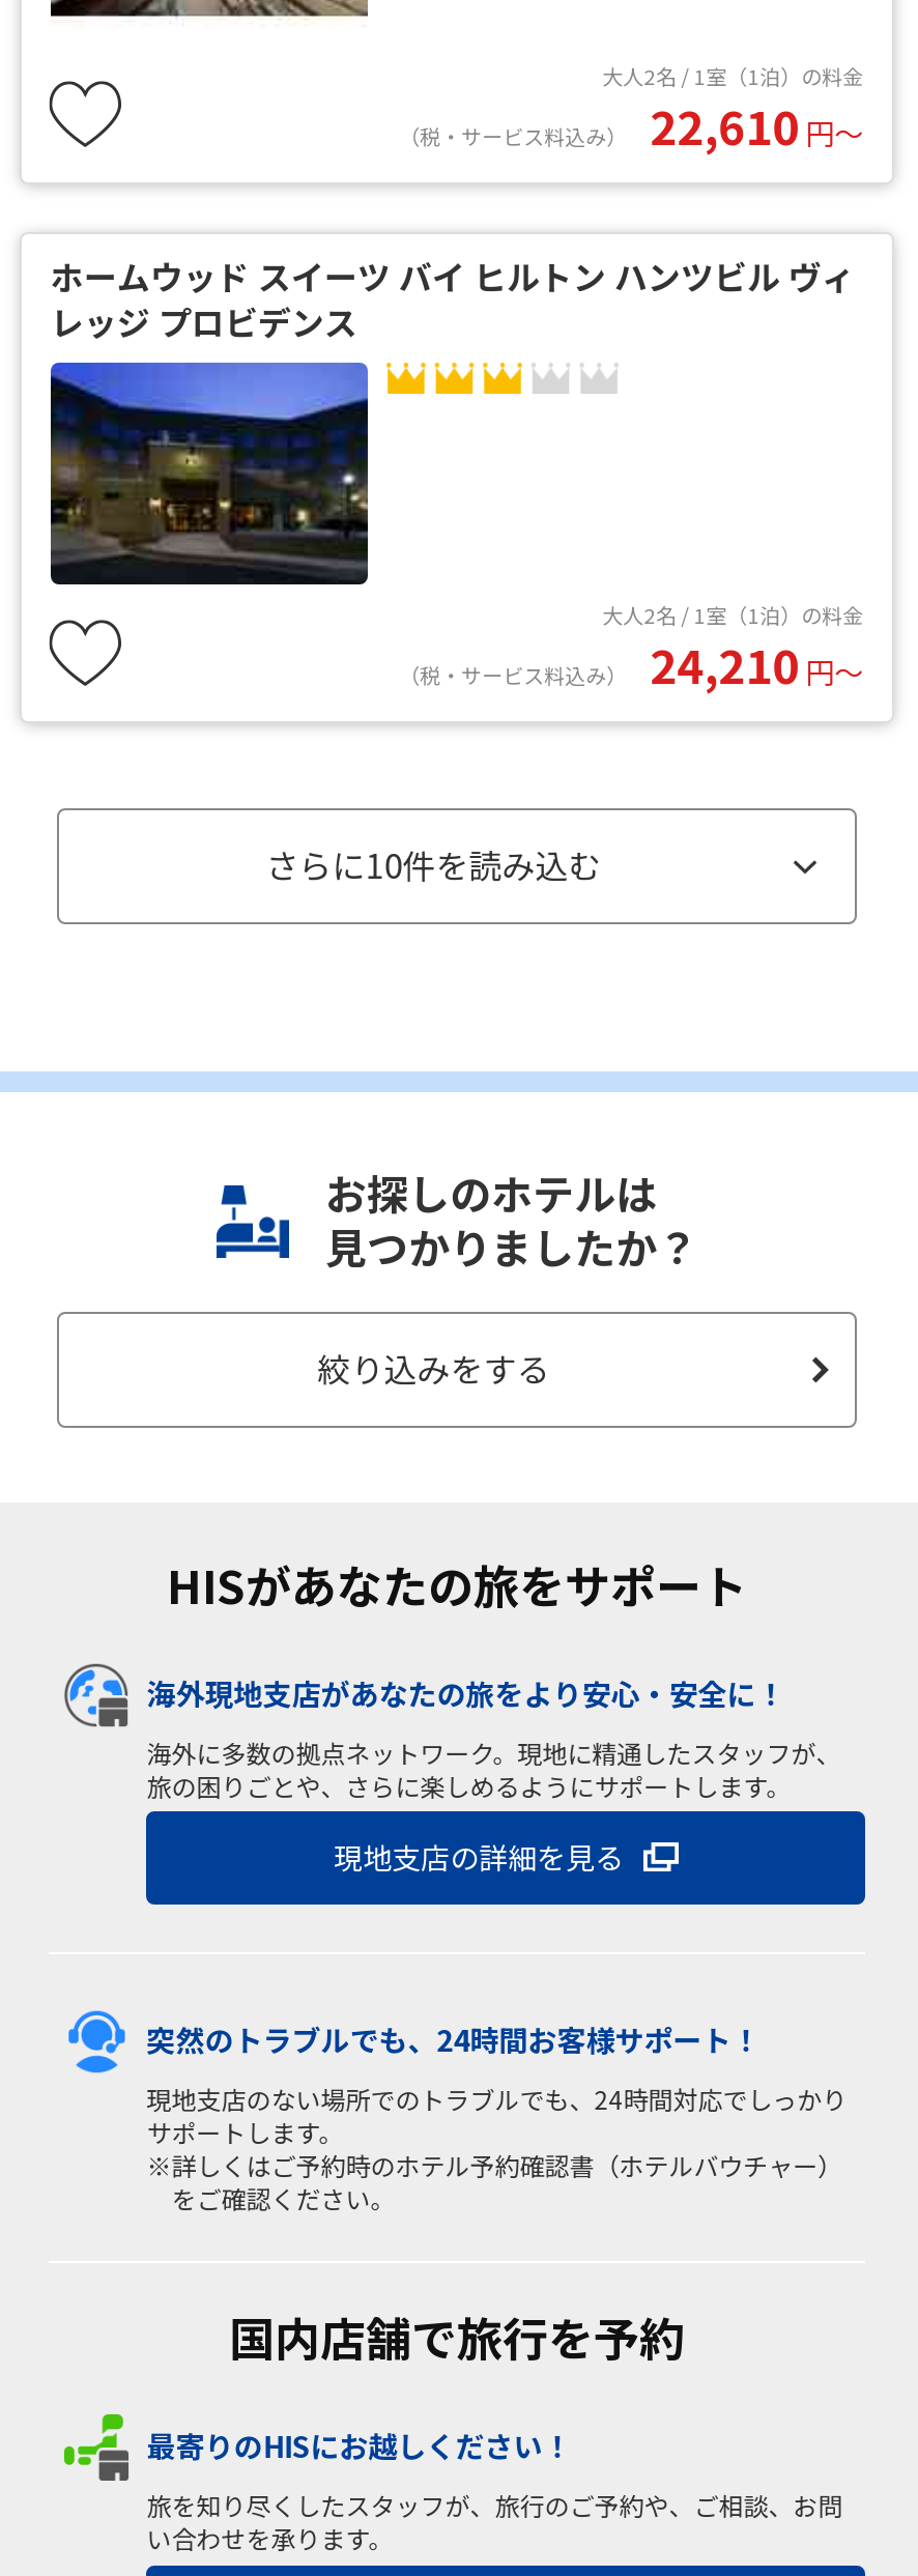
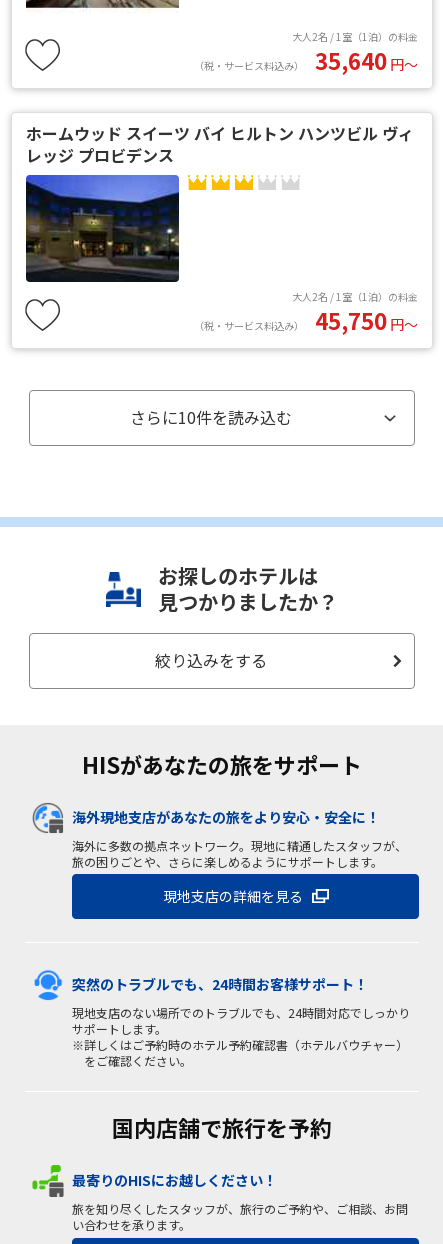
[399,91,863,158] （税・サービス料込み） 22,610 円〜 -> [194,44,418,76] （税・サービス料込み） 35,640 円〜
[399,630,863,696] （税・サービス料込み） 24,210 円〜 -> [194,304,418,336] （税・サービス料込み） 45,750 円〜

